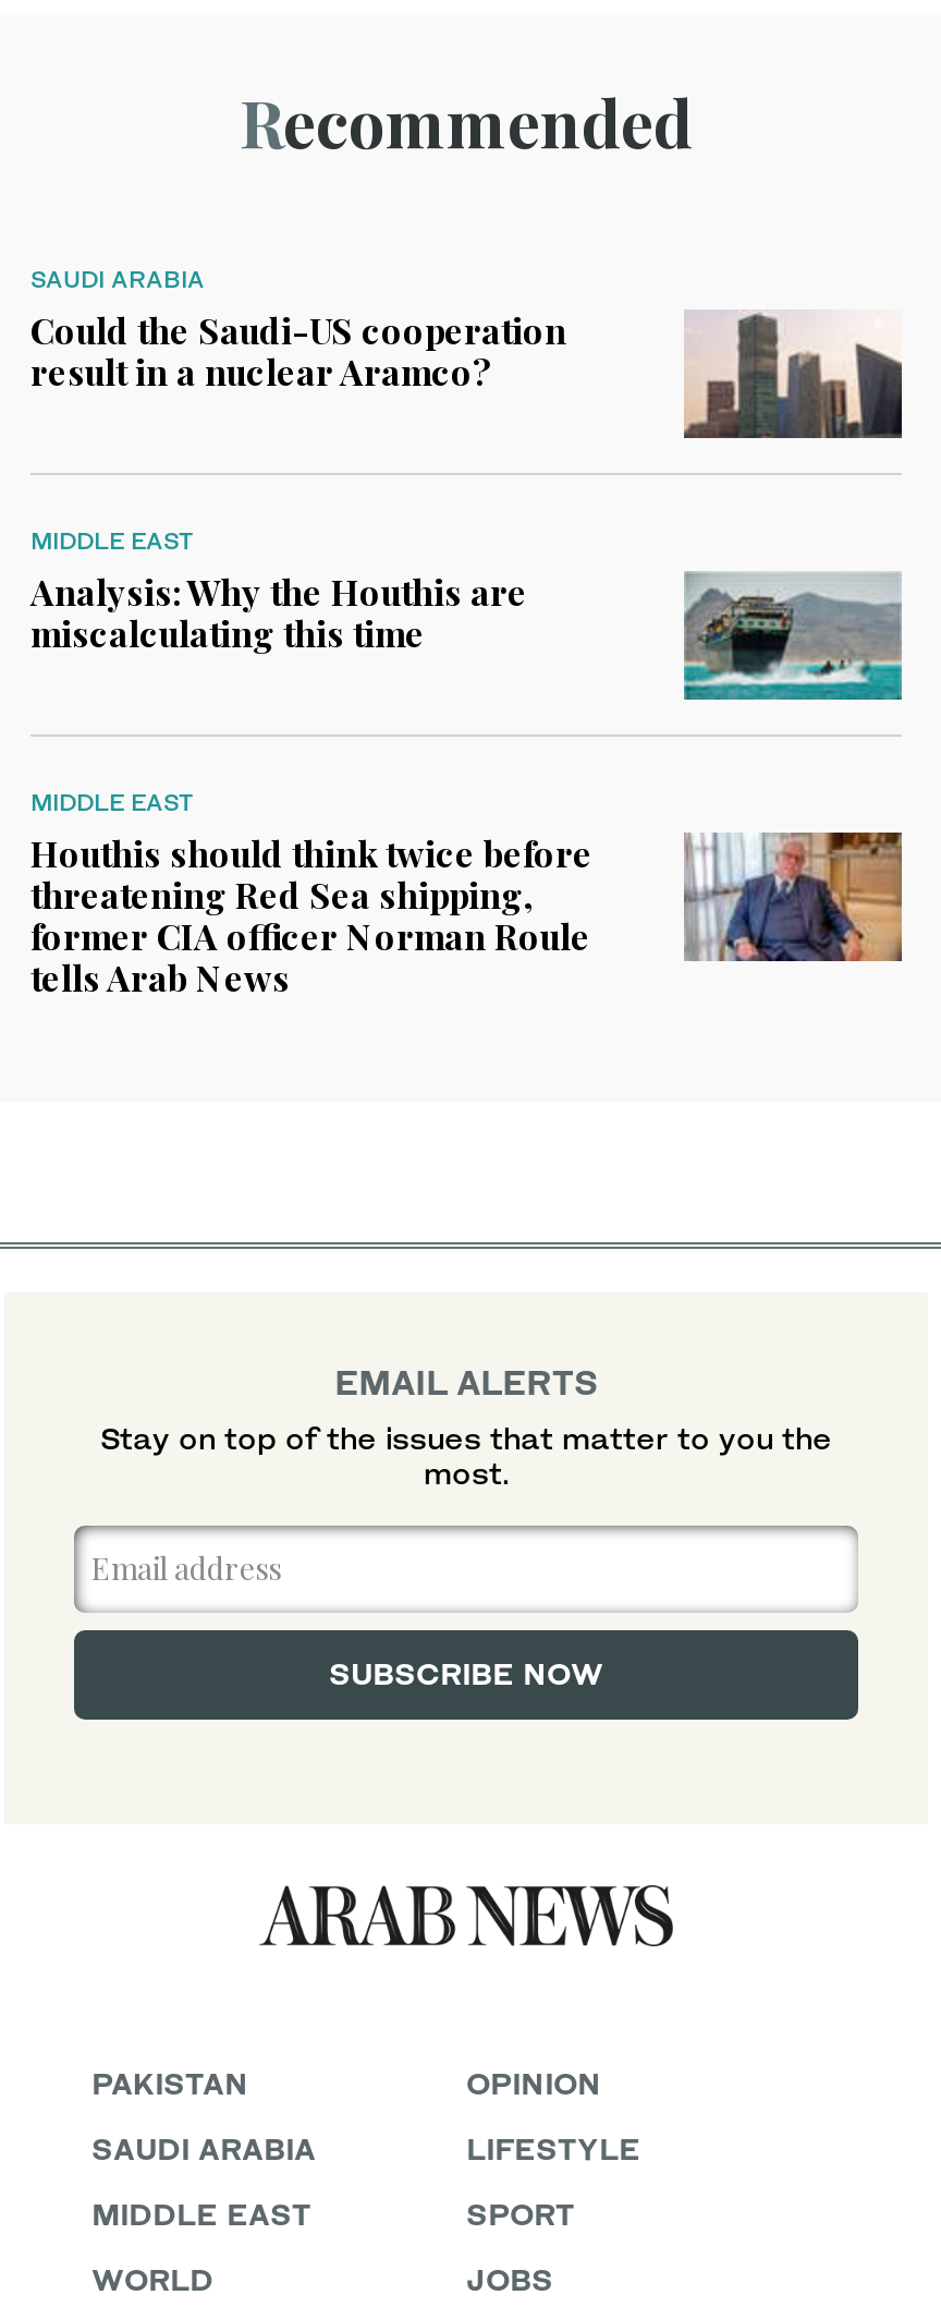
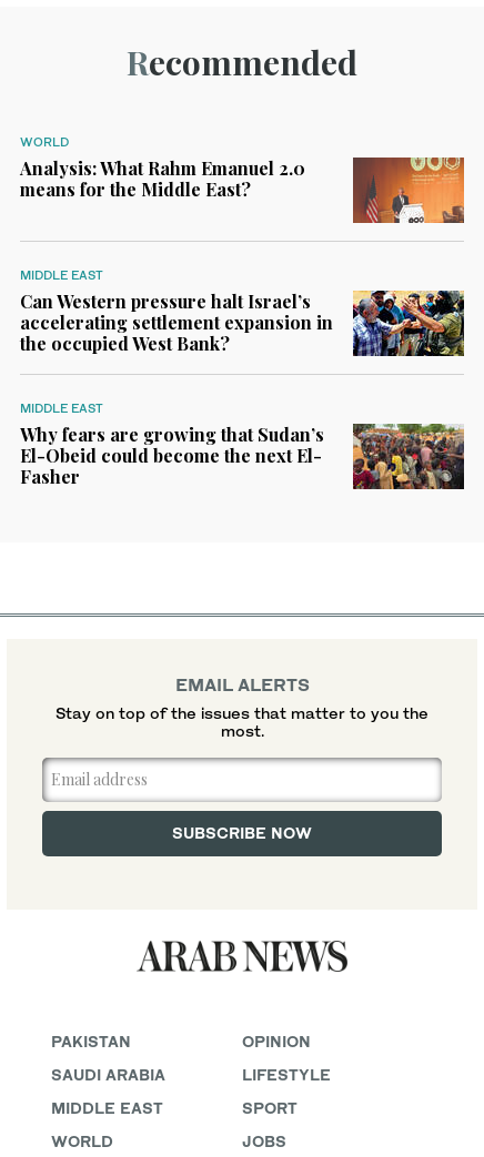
[30,263,566,394] SAUDI ARABIA | Could the Saudi-US cooperation | result in a nuclear Aramco? -> [20,134,305,200] WORLD | Analysis: What Rahm Emanuel 2.0 | means for the Middle East?
[684,309,904,440] [image] -> [352,156,465,224] [image]
[30,568,527,655] Analysis: Why the Houthis are | miscalculating this time -> [20,289,333,355] Can Western pressure halt Israel’s | accelerating settlement expansion in | the occupied West Bank?
[682,571,904,702] [image] -> [352,290,465,357] [image]
[30,830,592,1000] Houthis should think twice before | threatening Red Sea shipping, | former CIA officer Norman Roule | tells Arab News -> [20,422,324,488] Why fears are growing that Sudan’s | El-Obeid could become the next El- | Fasher
[684,830,904,963] [image] -> [352,423,465,490] [image]

